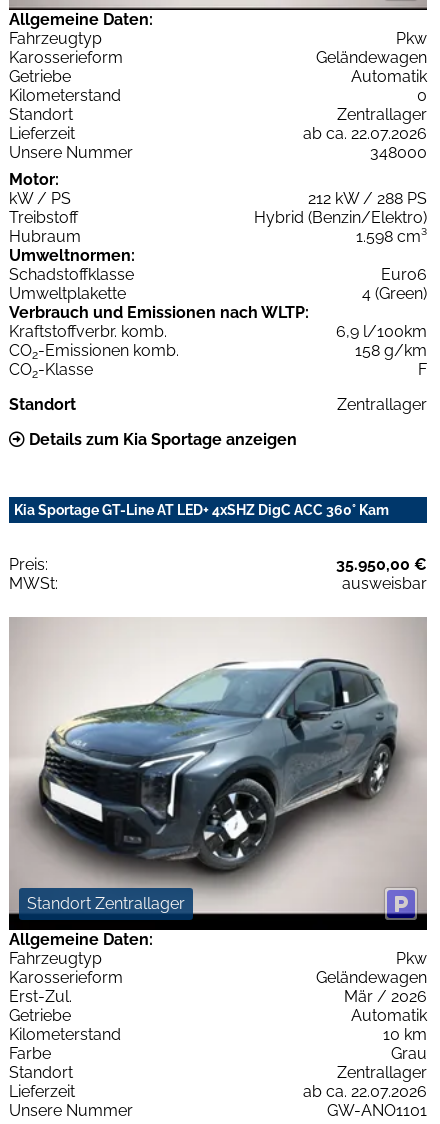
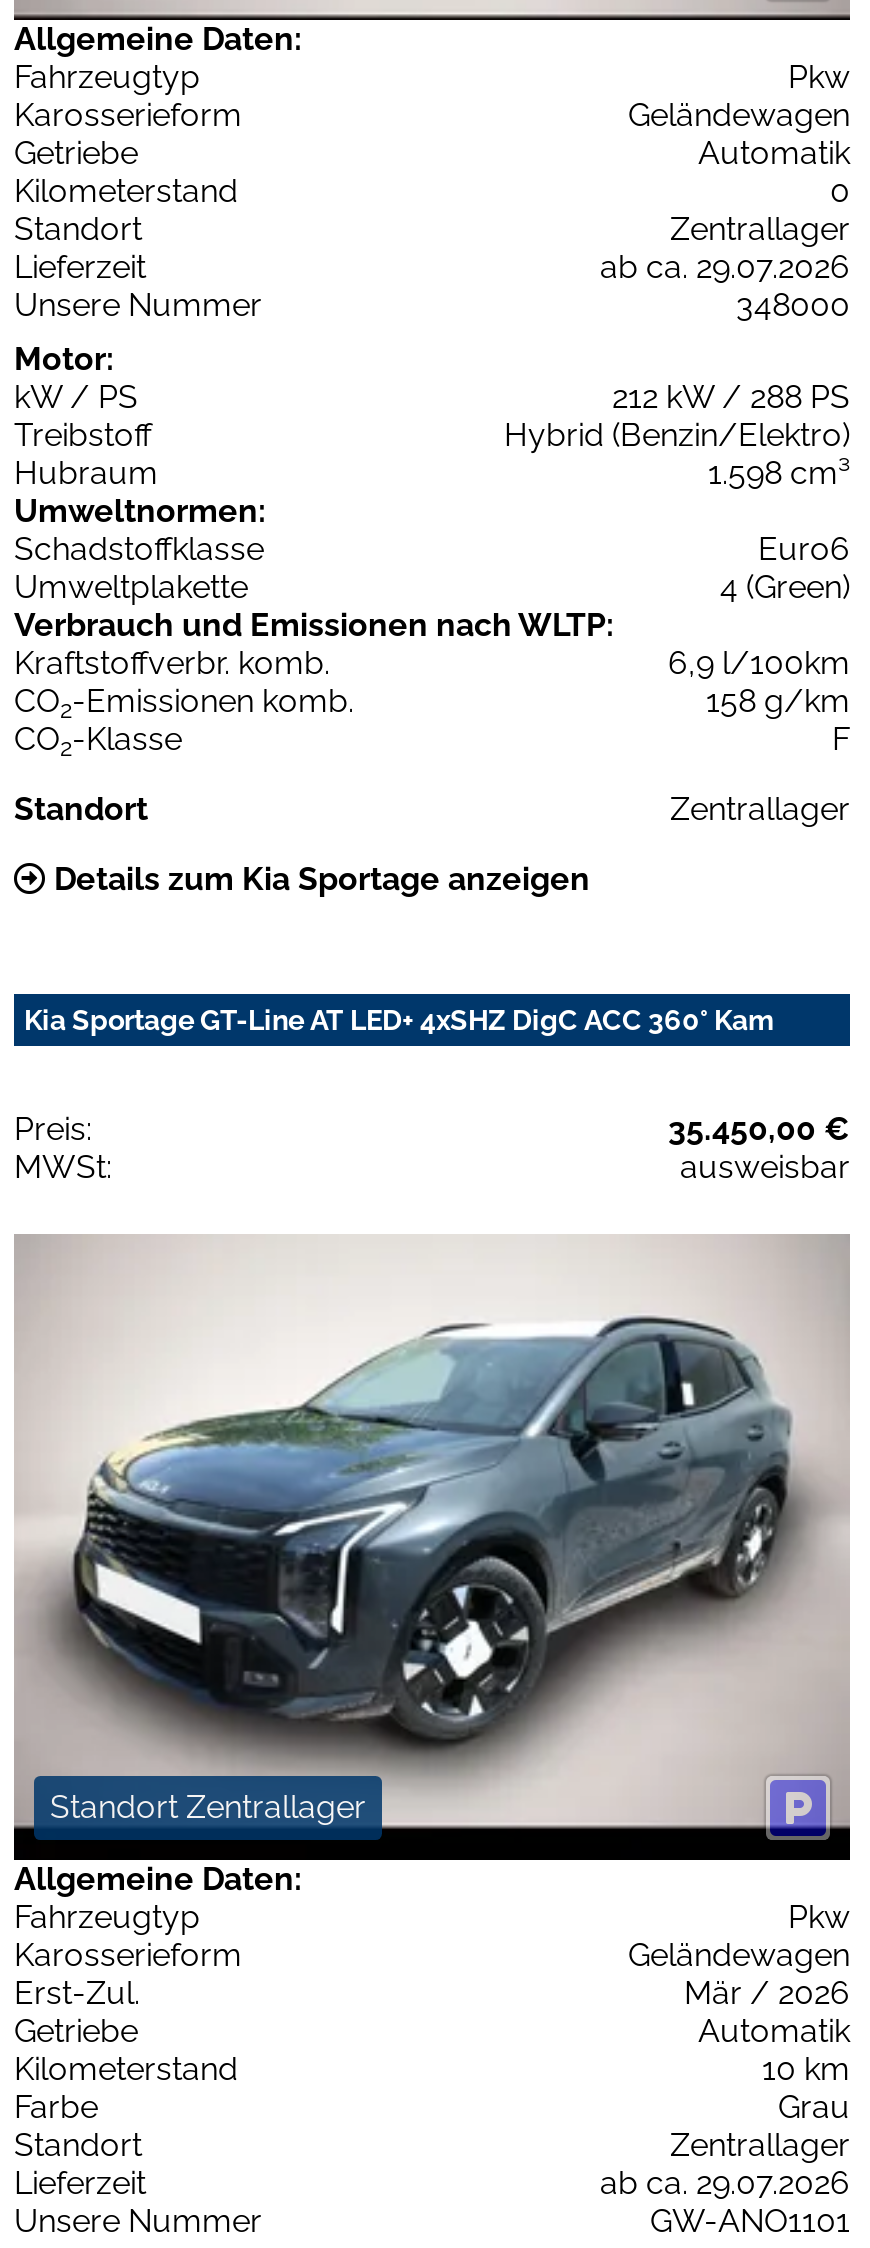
[303,124,427,143] ab ca. 22.07.2026 -> [600,247,850,285] ab ca. 29.07.2026
[336,555,427,574] 35.950,00 € -> [668,1109,850,1147] 35.450,00 €
[303,1082,427,1101] ab ca. 22.07.2026 -> [600,2164,850,2202] ab ca. 29.07.2026

